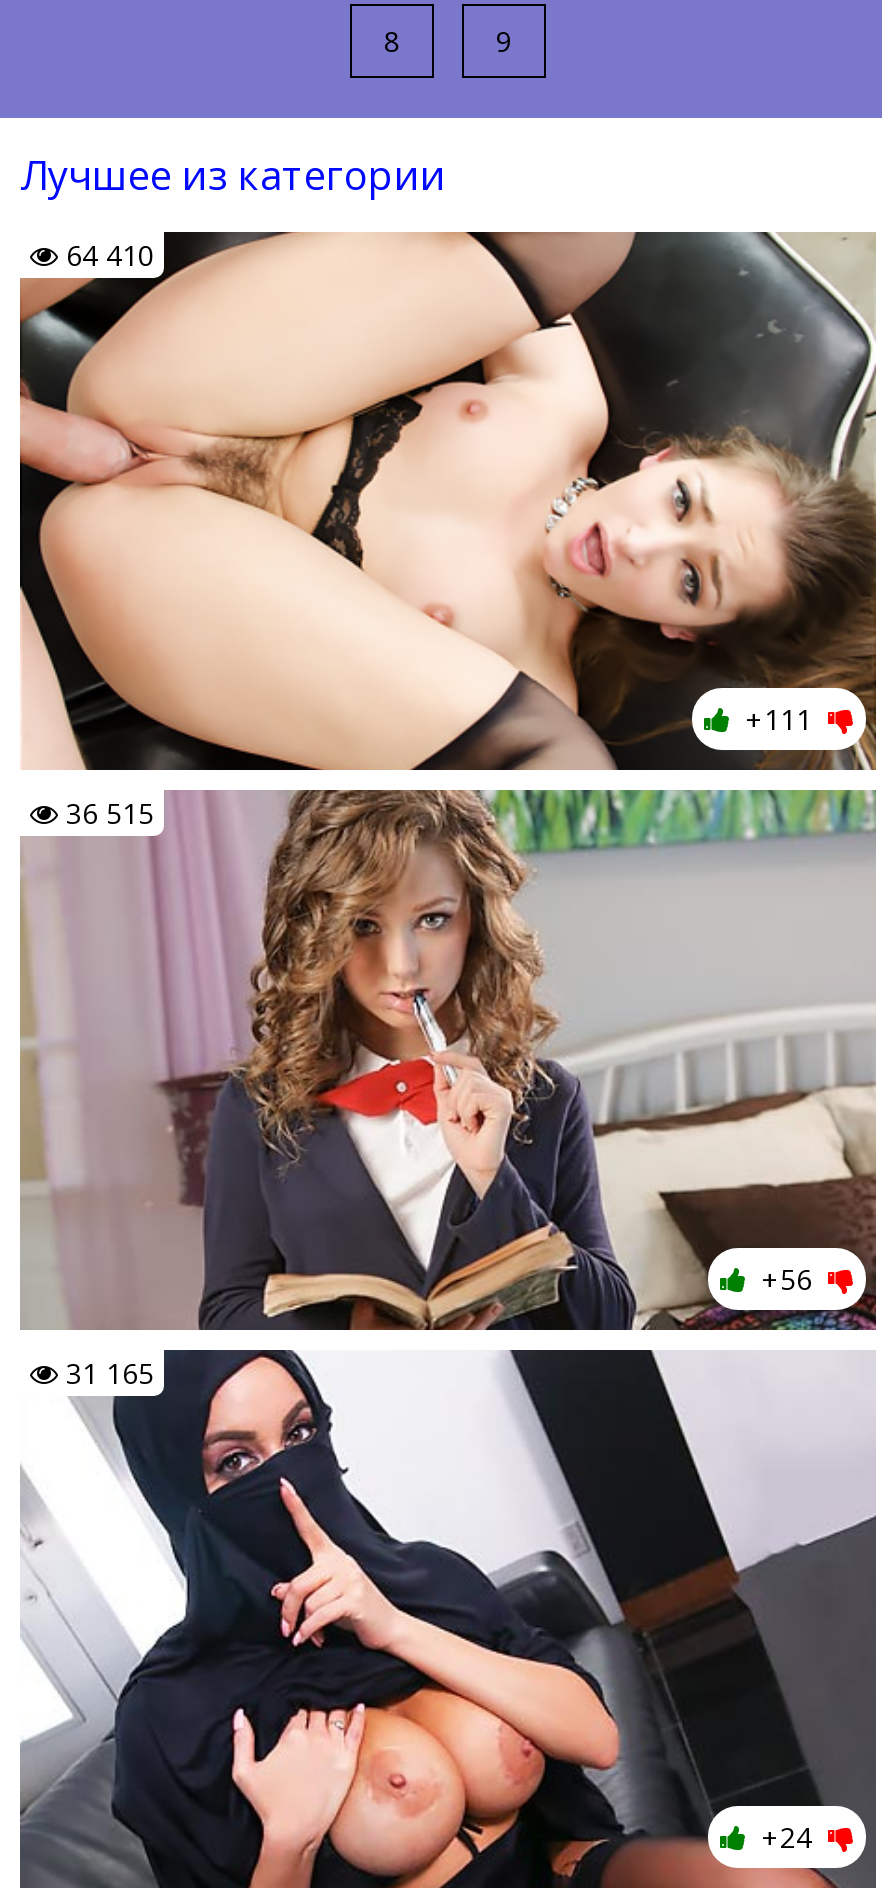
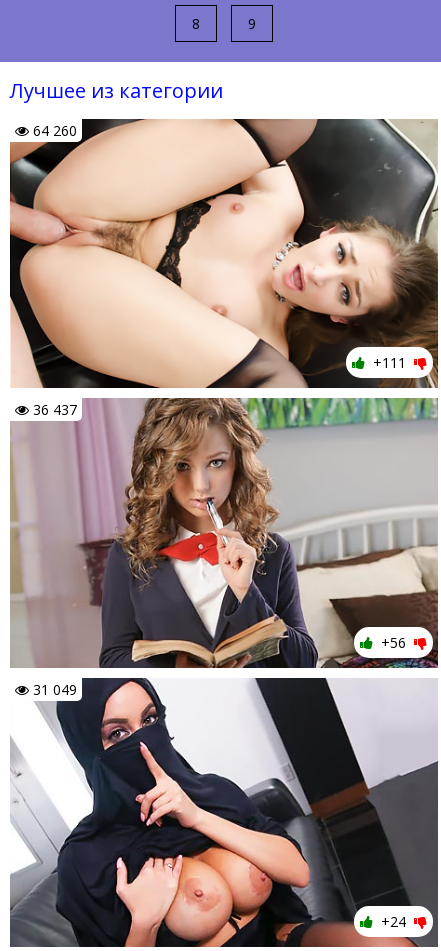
[58,235,154,273] 64 410 -> [29,120,77,139] 64 260
[58,794,154,832] 36 515 -> [29,400,77,419] 36 437
[58,1354,154,1392] 31 165 -> [29,680,77,699] 31 049

